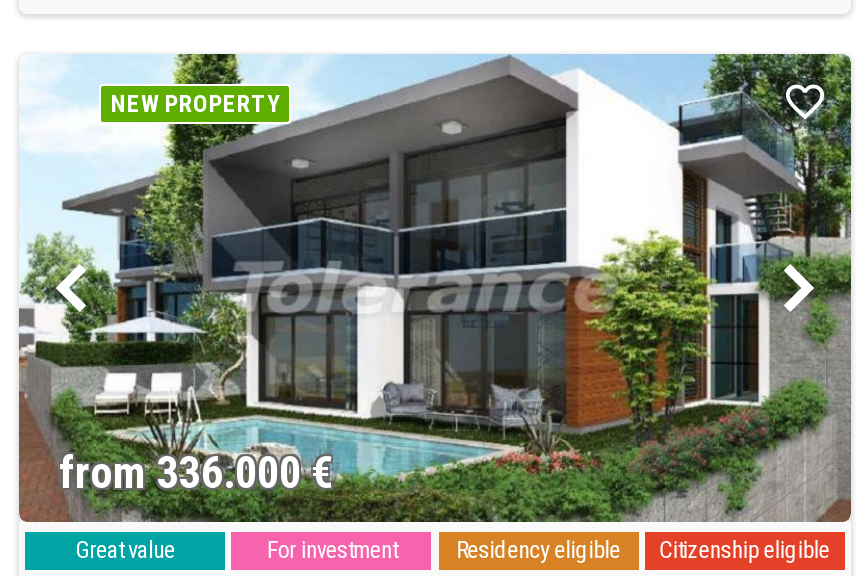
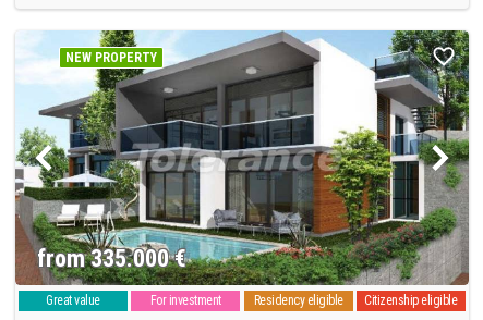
[59,448,333,498] from 336.000€ -> [37,245,186,272] from 335.000€

